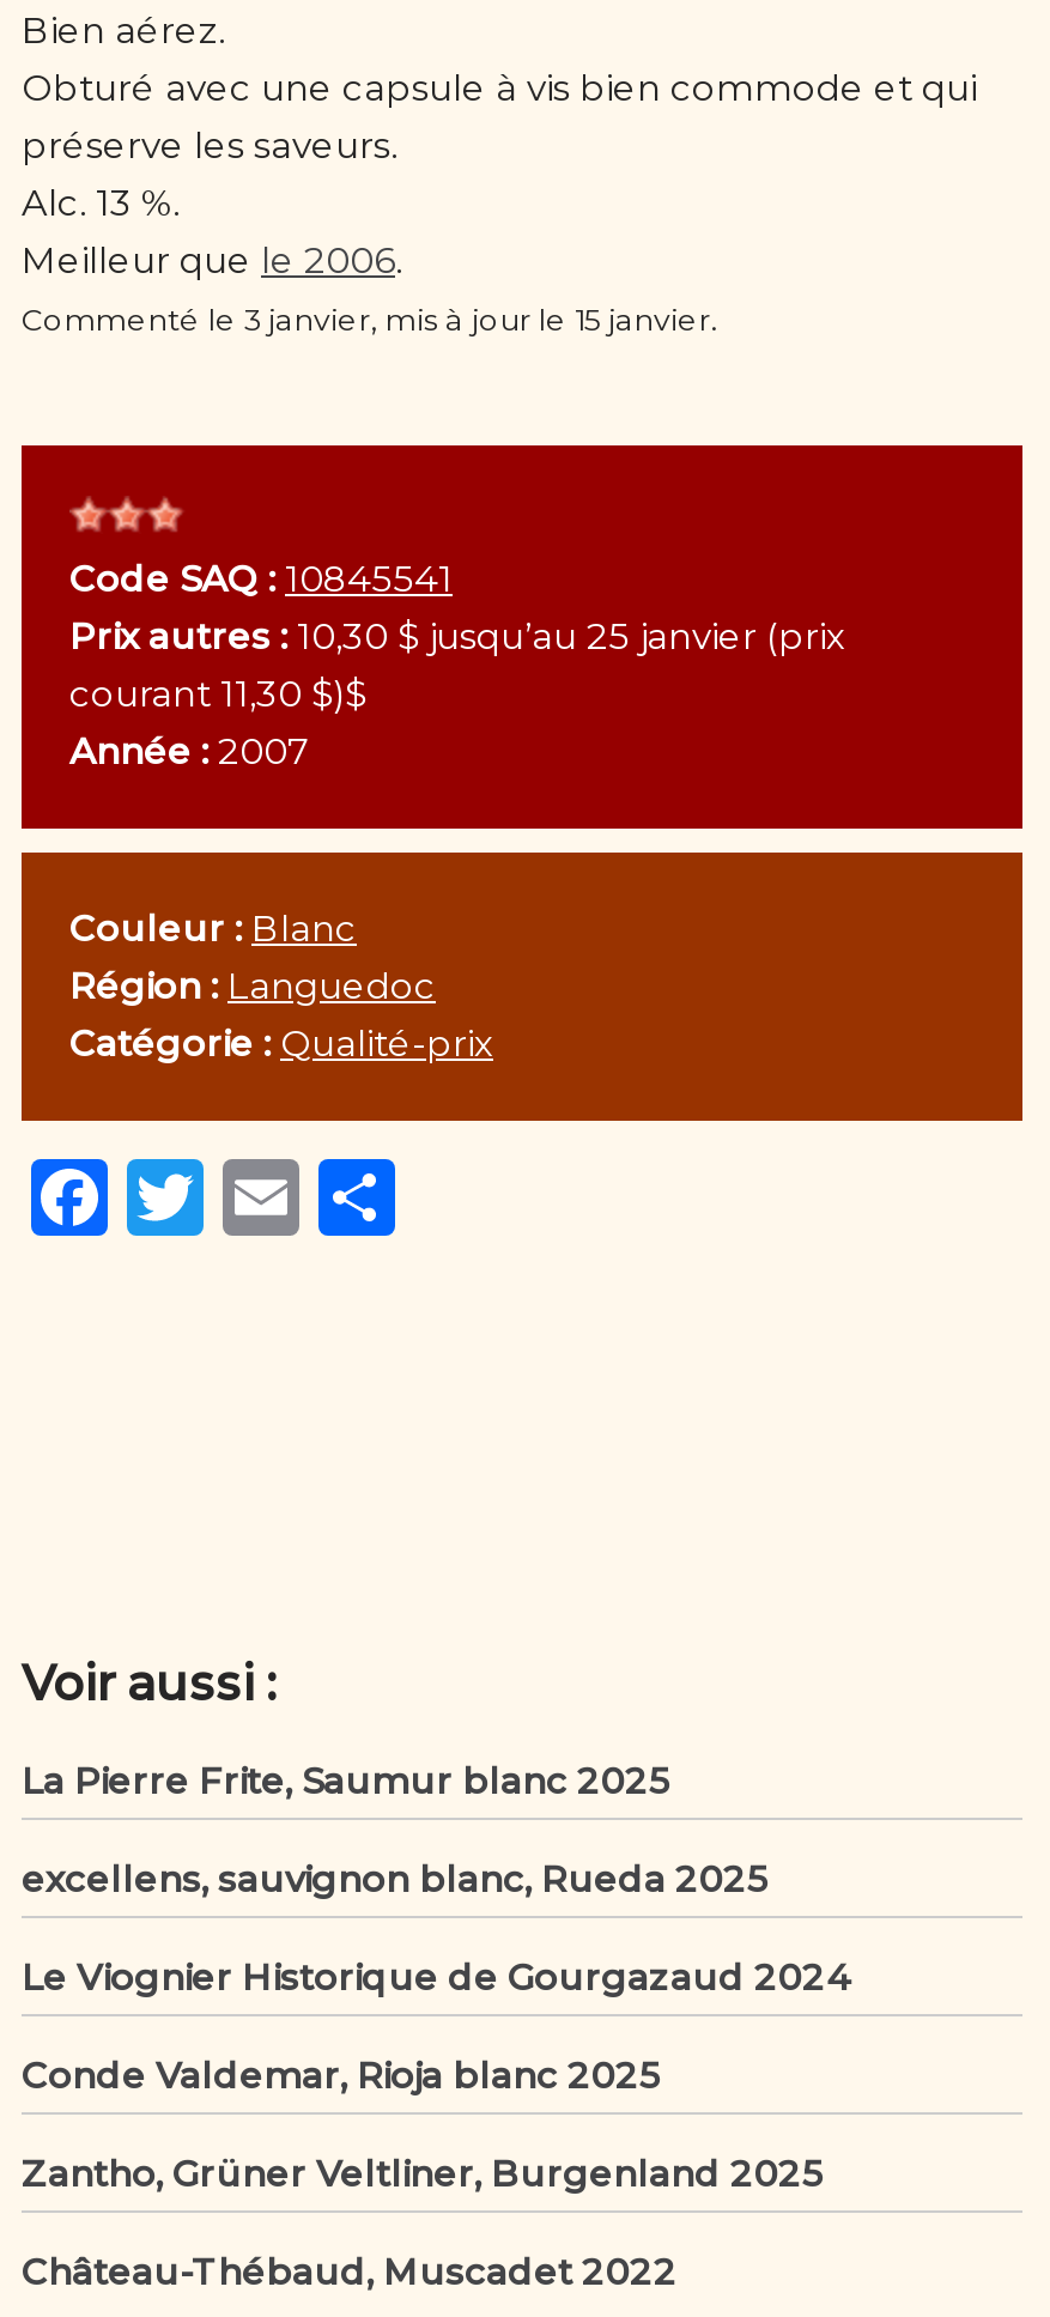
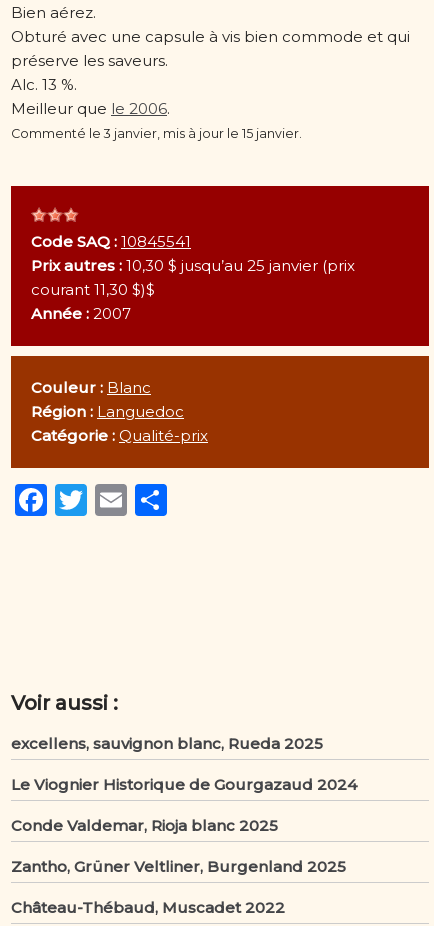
[22,1758,670,1803] La Pierre Frite, Saumur blanc 2025 -> none

